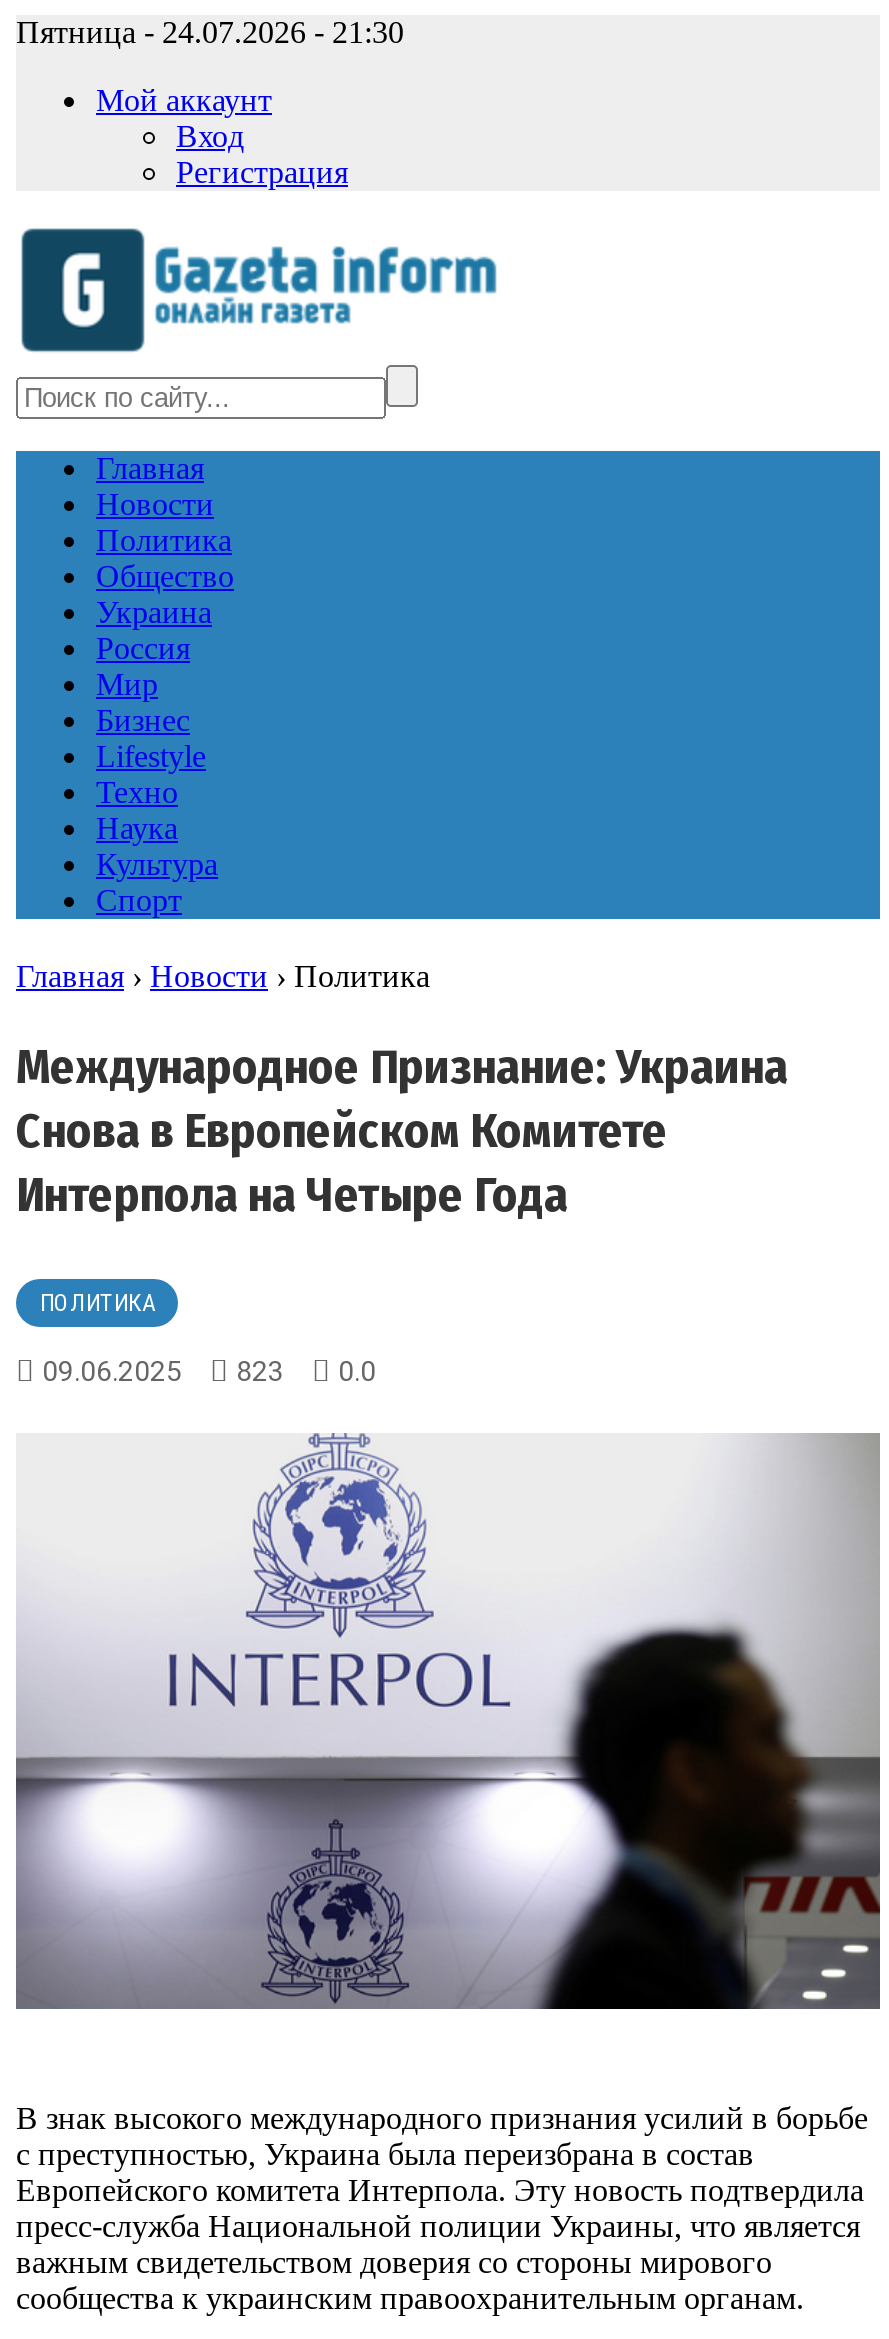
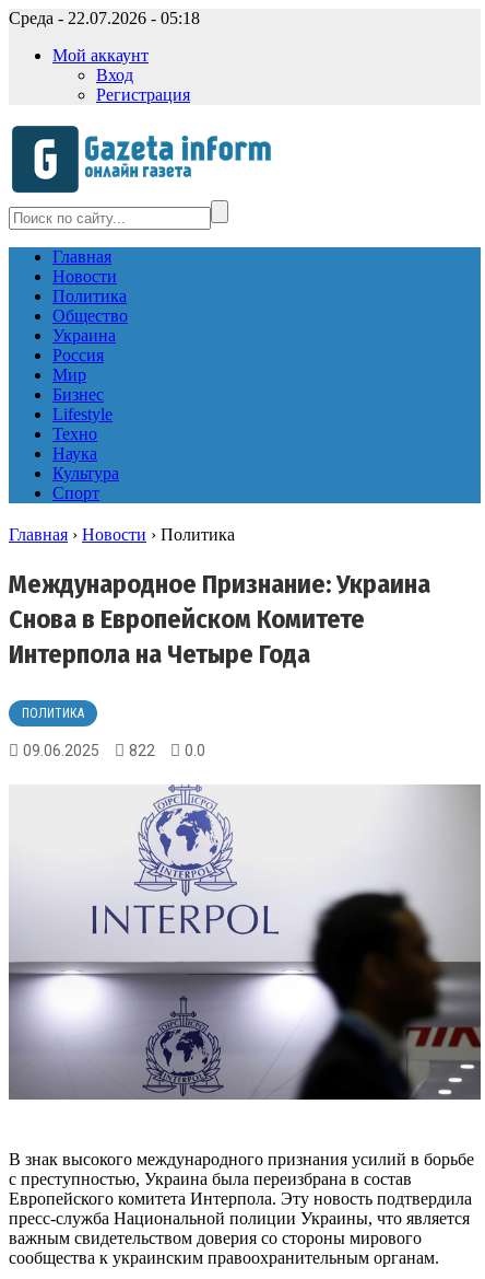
[16,15,404,49] Пятница - 24.07.2026 - 21:30 -> [9,9,200,27] Среда - 22.07.2026 - 05:18
[42,1355,376,1387] 09.06.2025 823 0.0 -> [23,742,205,759] 09.06.2025 822 0.0

